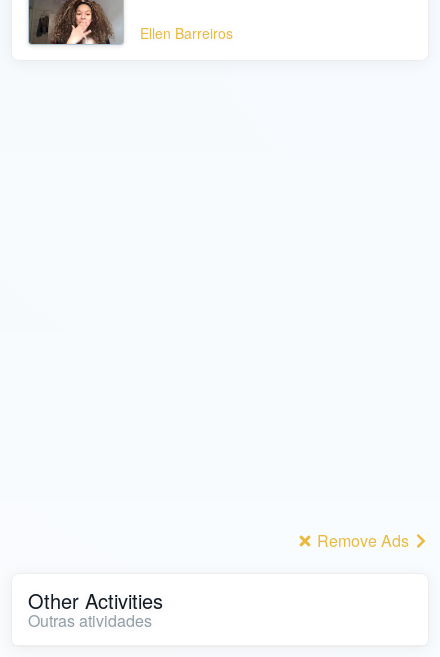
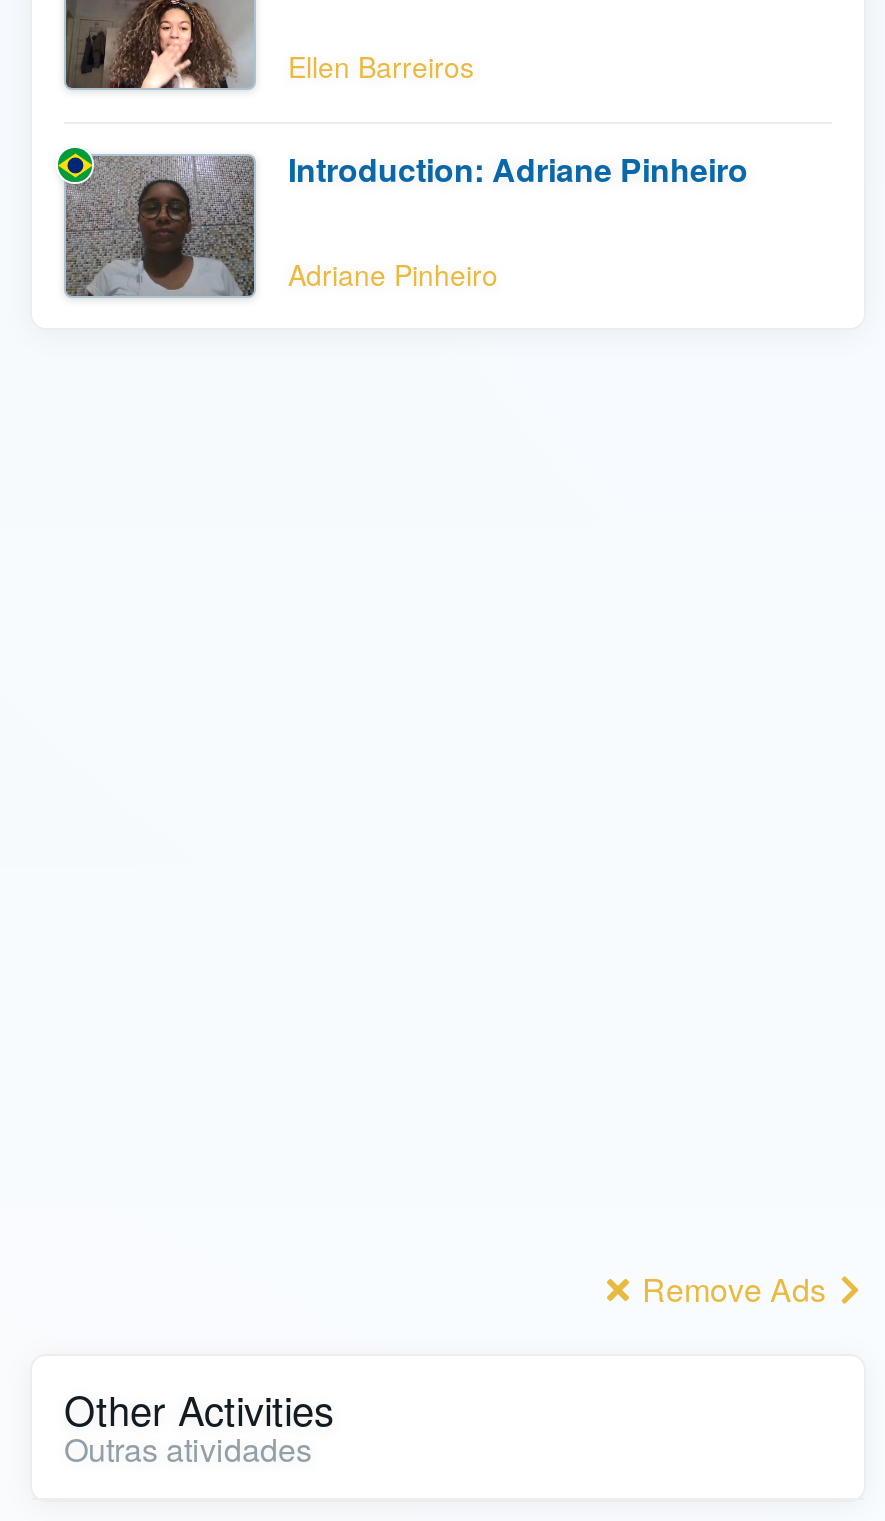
none -> [56,146,748,298] [image] | Introduction: Adriane Pinheiro | Adriane Pinheiro

